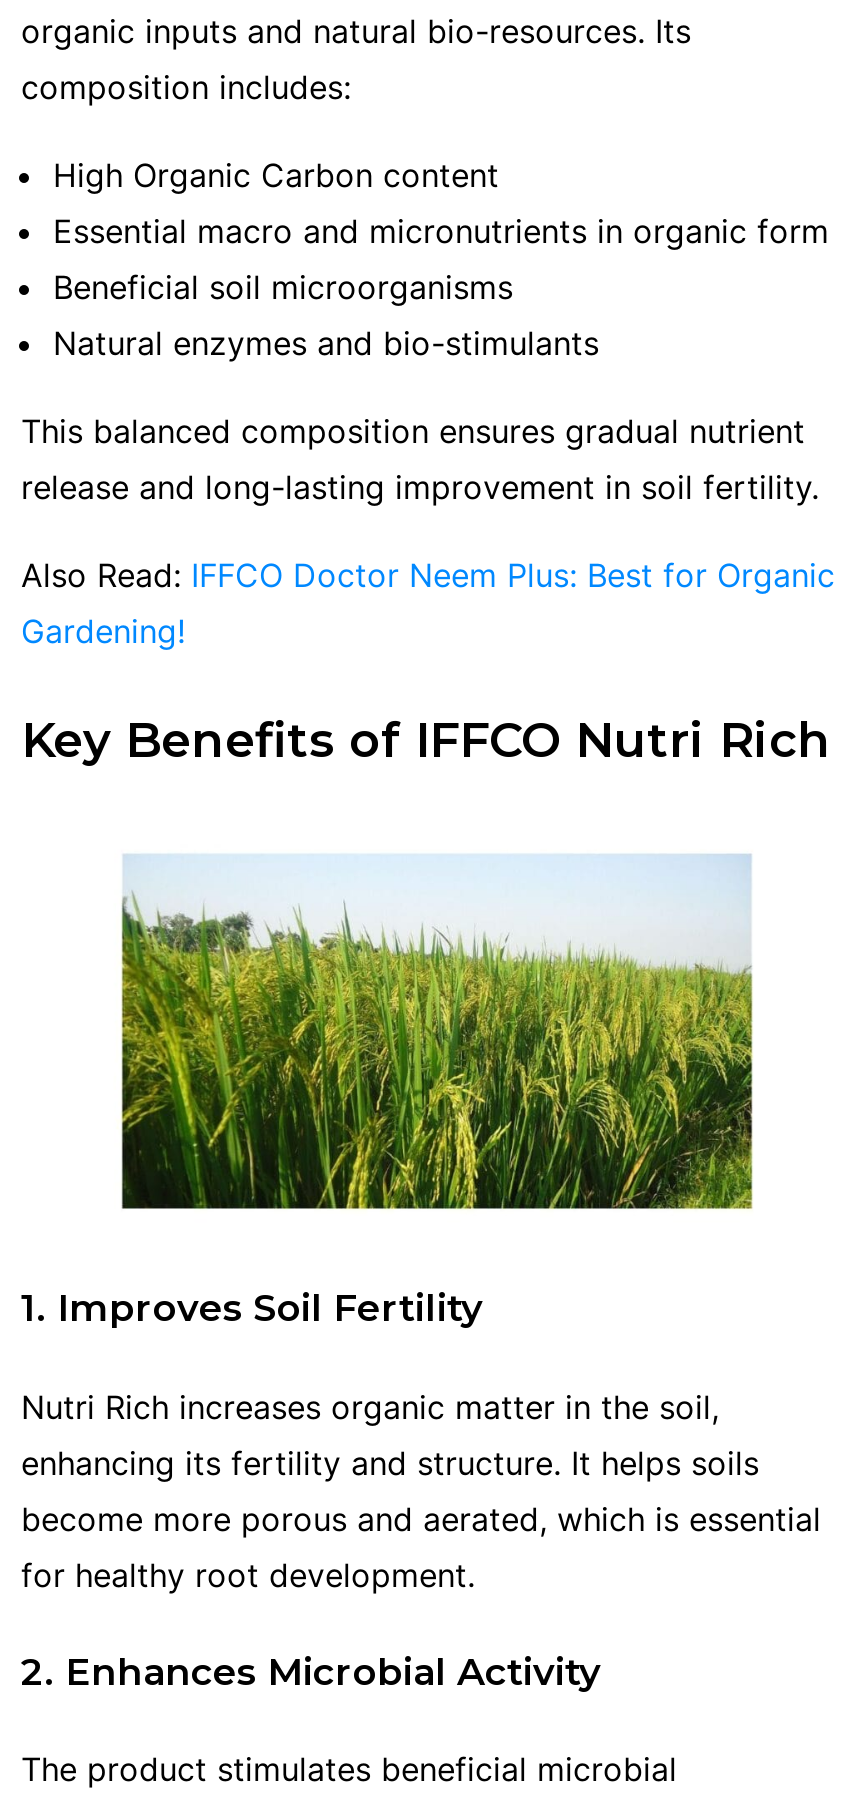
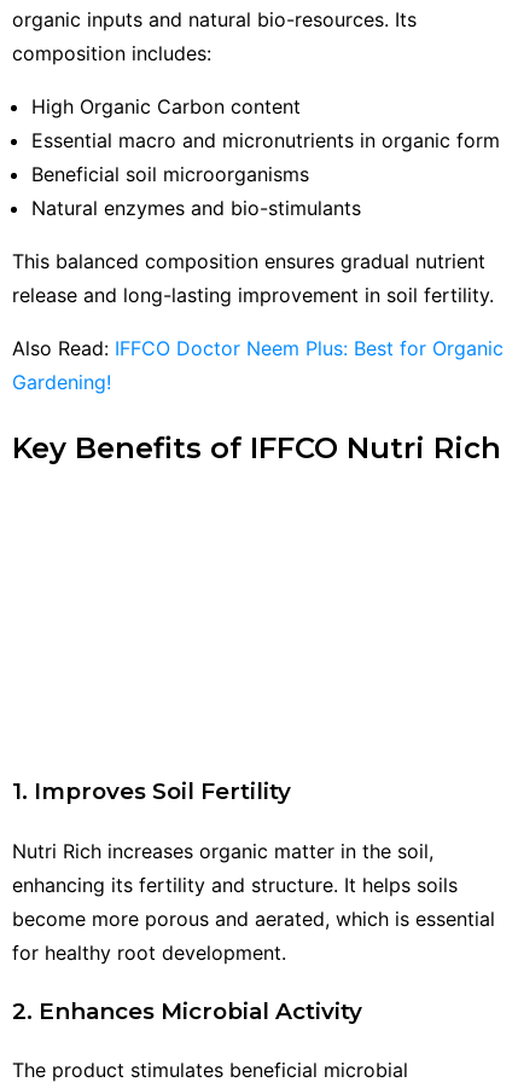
[119,853,755,1211] [image] -> none

